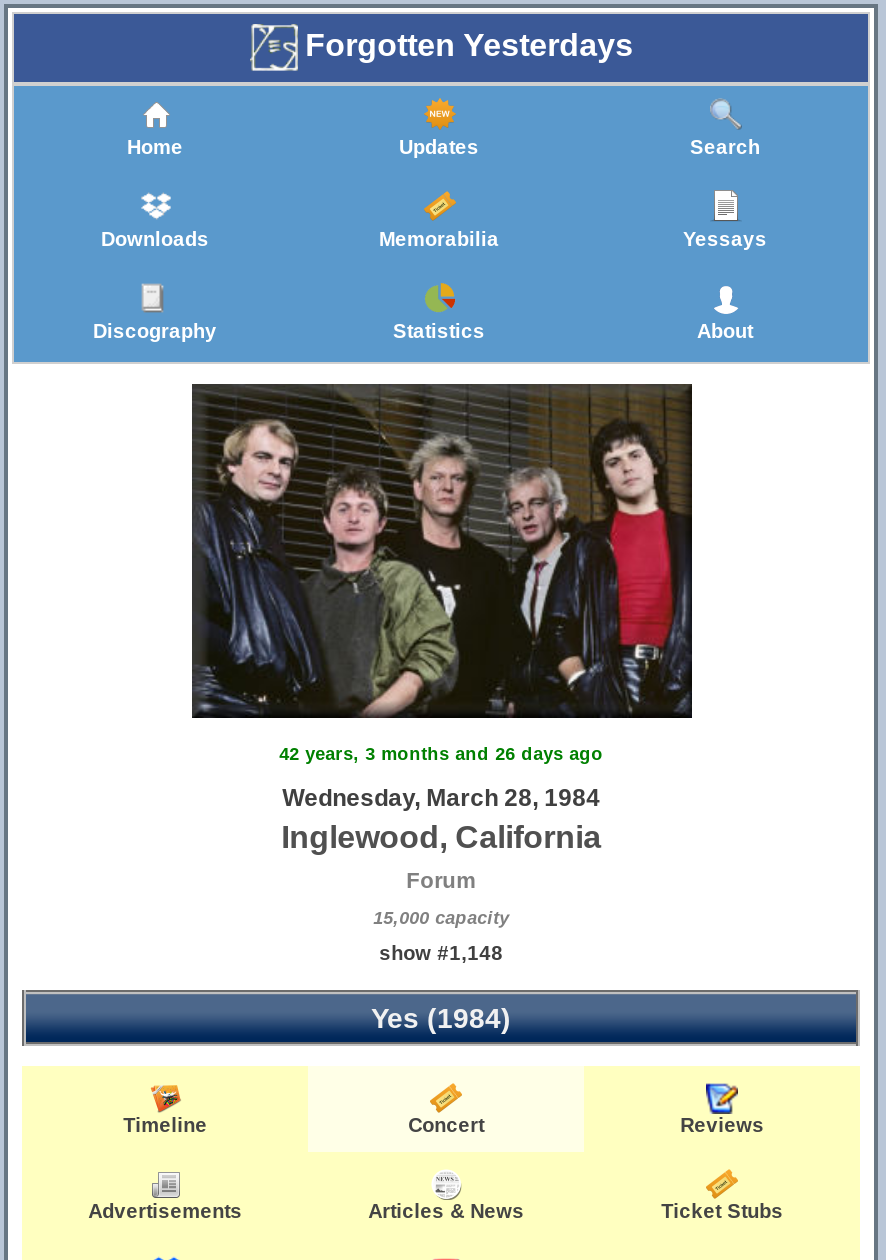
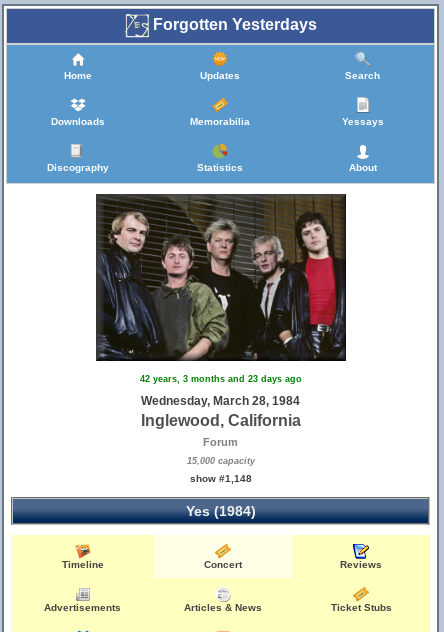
[279,744,603,764] 42 years, 3 months and 26 days ago -> [140,374,302,384] 42 years, 3 months and 23 days ago

